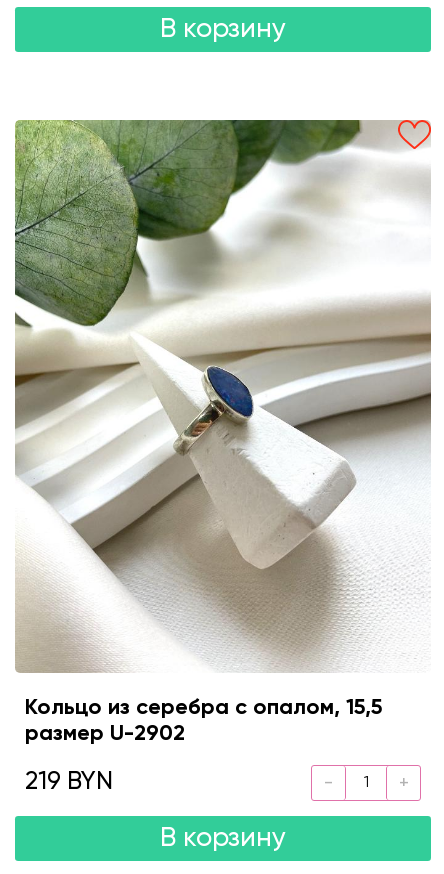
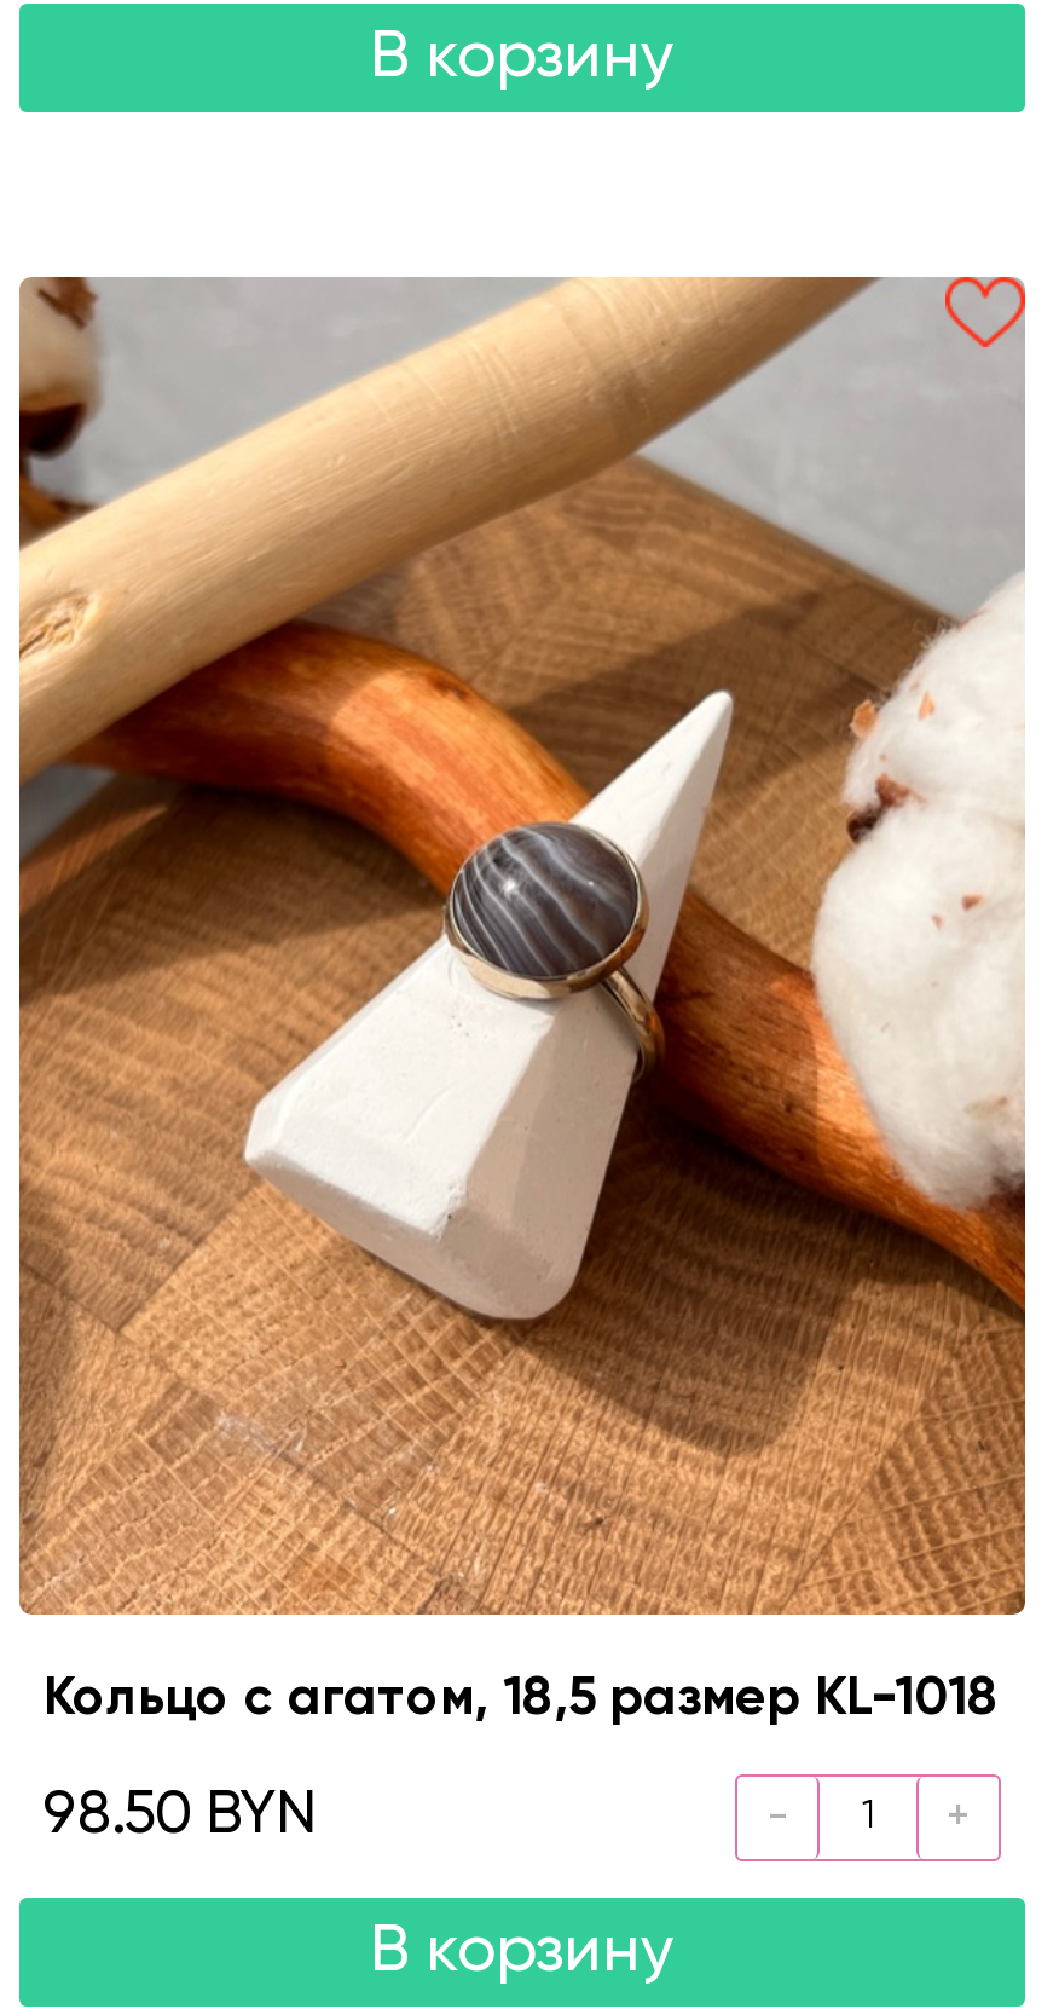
[14,119,432,745] [image] | Кольцо из серебра с опалом, 15,5 | размер U-2902 -> [17,275,1028,1727] [image] | Кольцо с агатом, 18,5 размер KL-1018
[25,770,113,795] 219 BYN -> [44,1787,317,1848] 98.50 BYN

